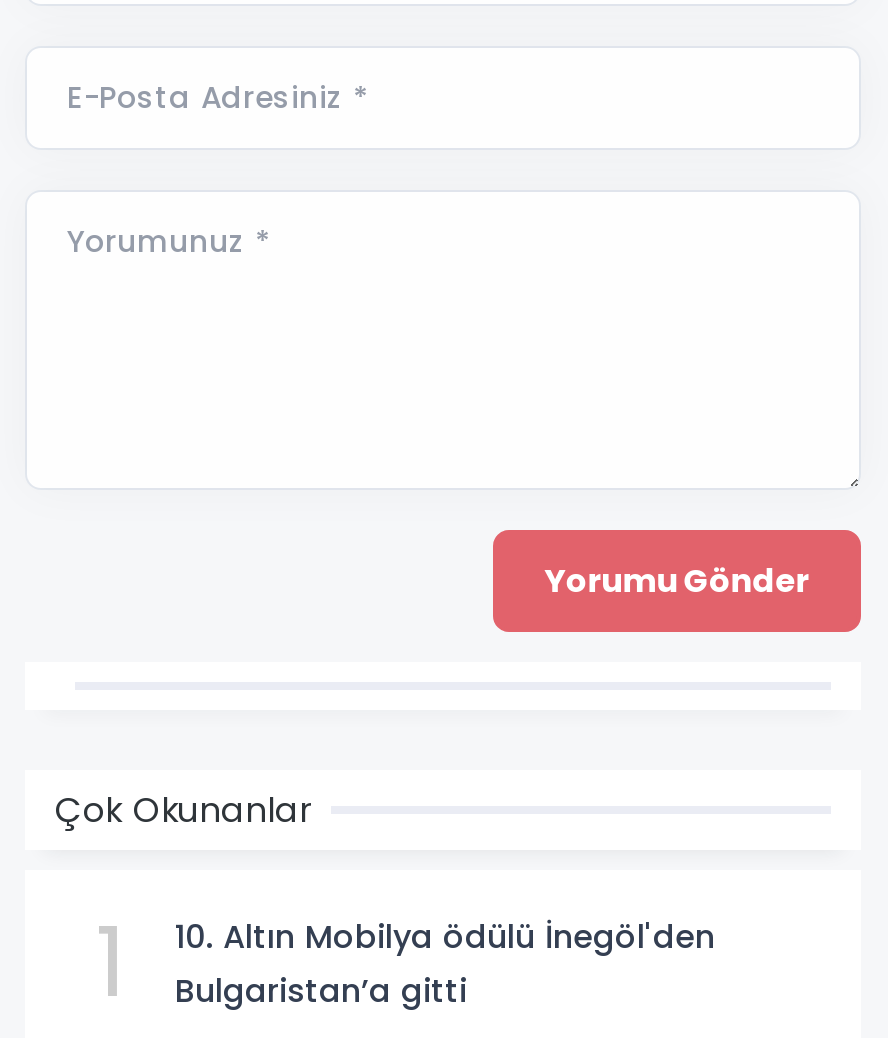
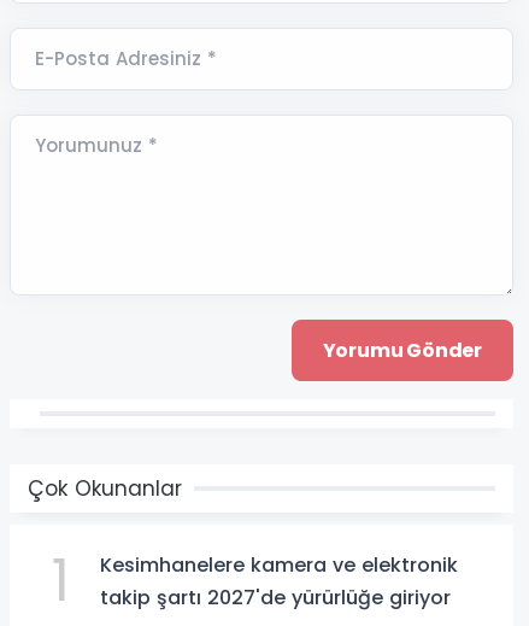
[175,913,715,1013] 10. Altın Mobilya ödülü İnegöl'den | Bulgaristan’a gitti -> [100,551,458,611] Kesimhanelere kamera ve elektronik | takip şartı 2027'de yürürlüğe giriyor

